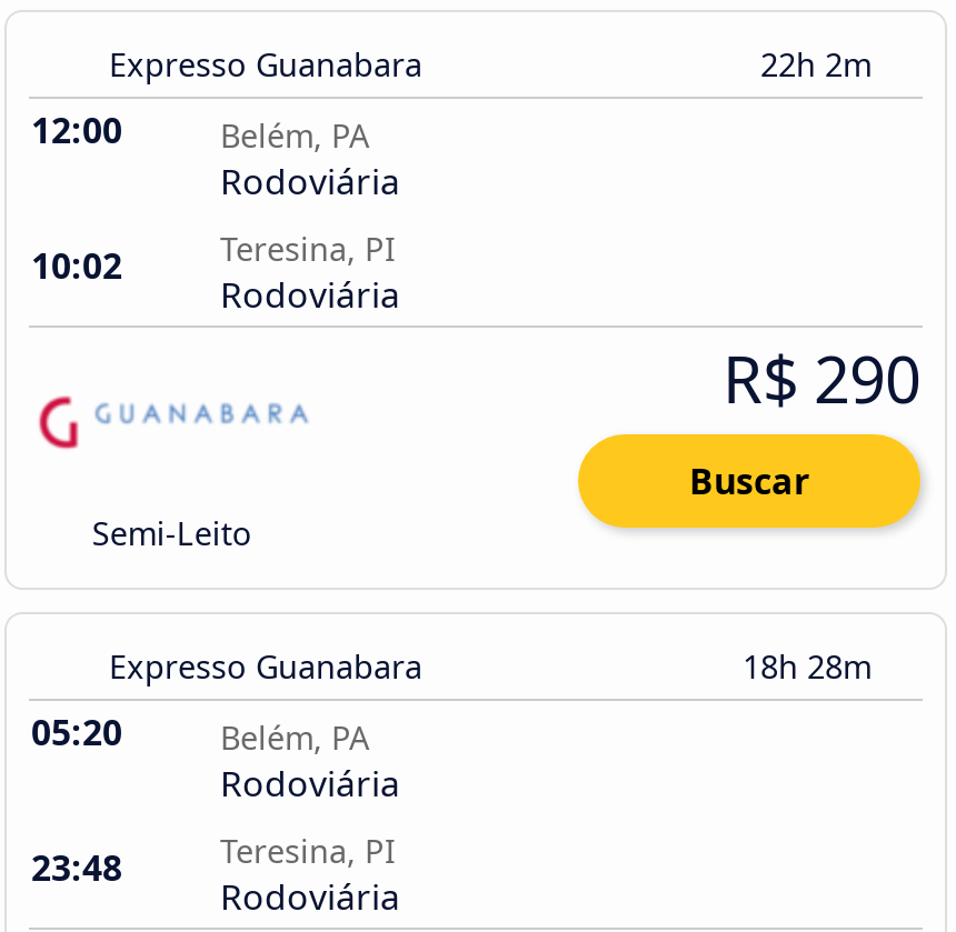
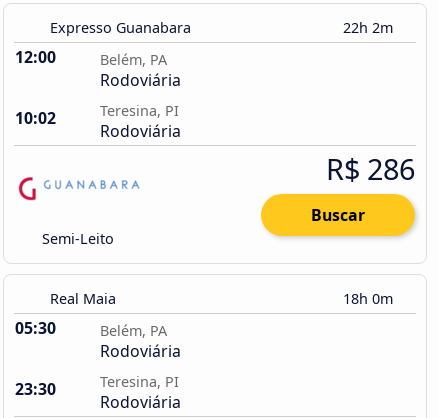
[723,335,920,421] R$ 290 -> [326,149,415,188] R$ 286
[31,646,880,757] Expresso Guanabara | 18h 28m | 05:20 -> [15,289,397,339] Real Maia | 18h 0m | 05:30
[31,844,122,892] 23:48 -> [15,378,56,400] 23:30

